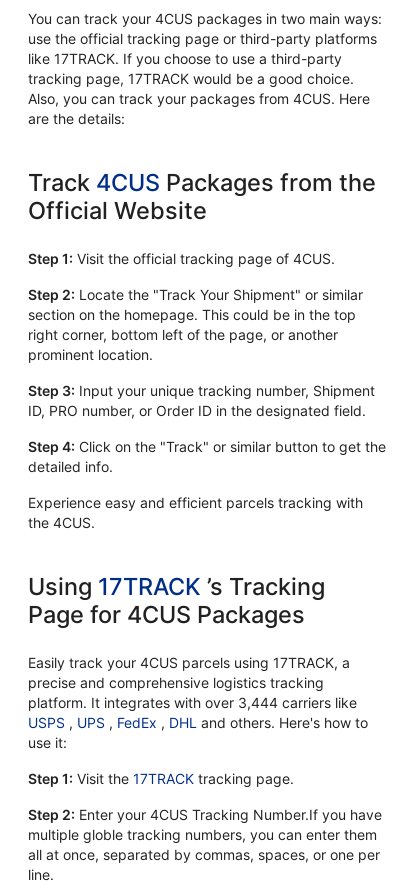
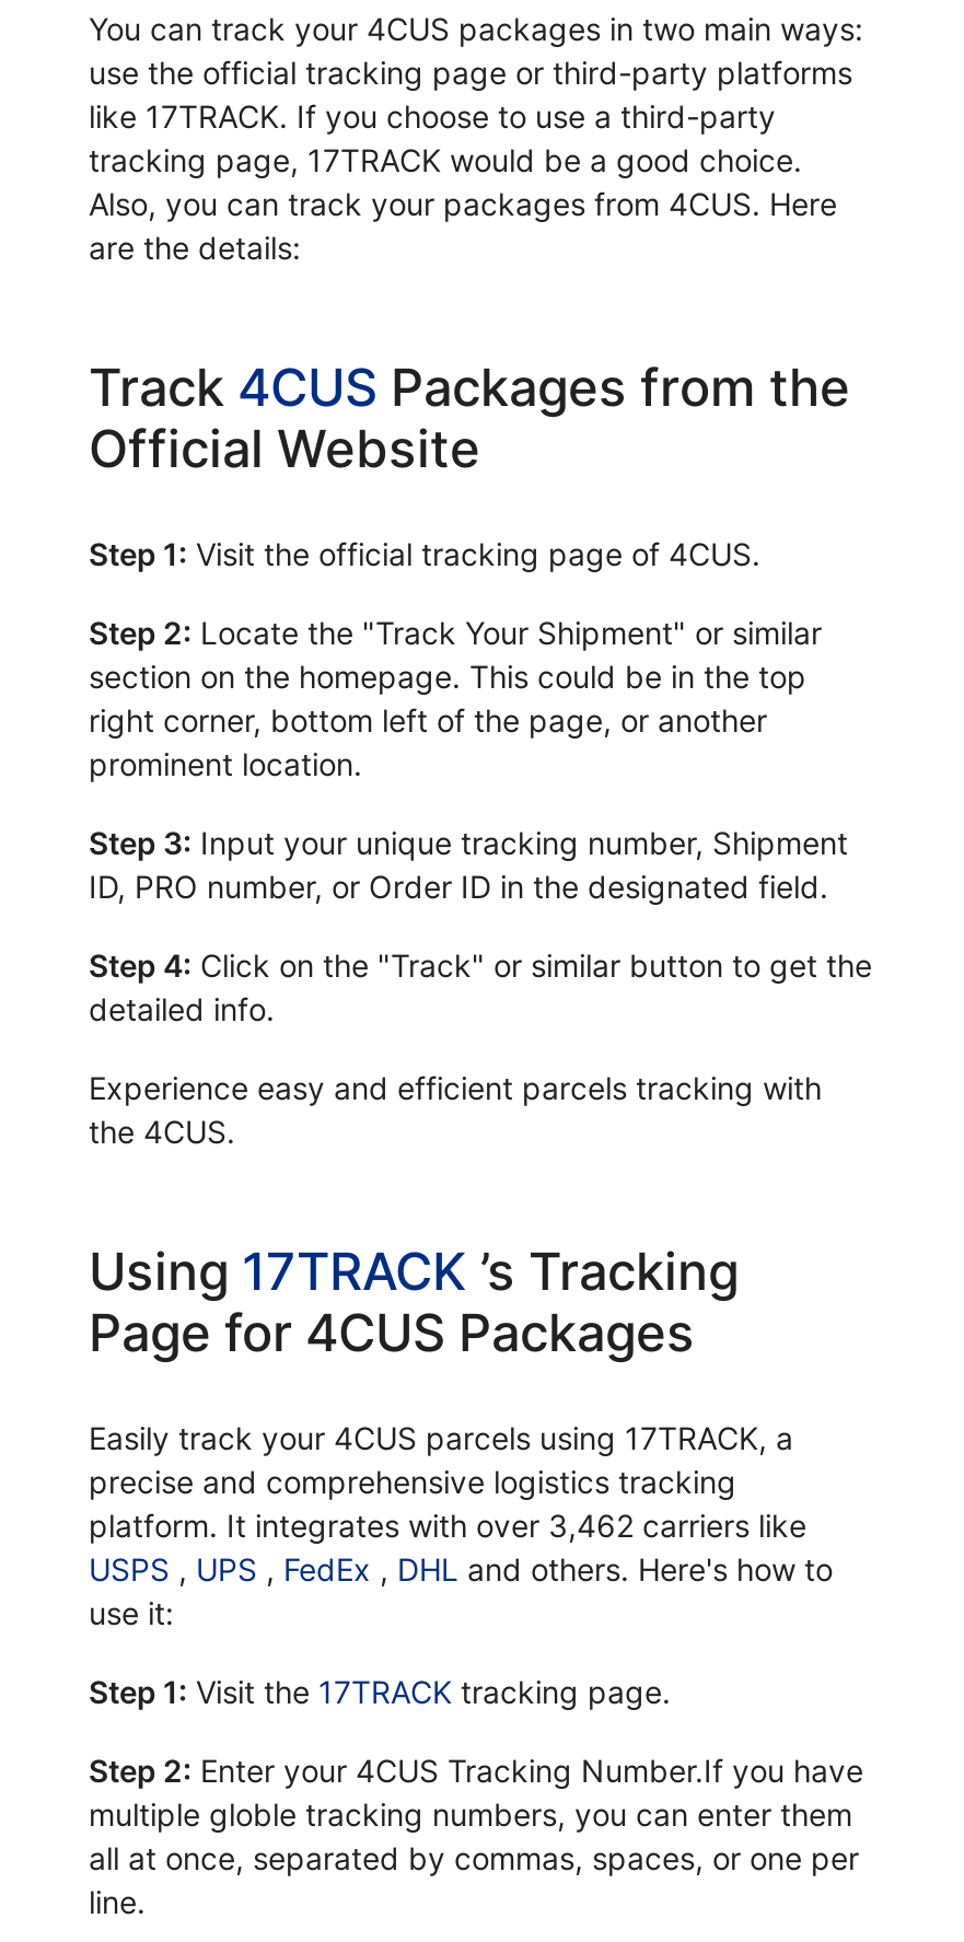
[28,694,357,711] platform. It integrates with over 3,444 carriers like -> [89,1507,806,1544] platform. It integrates with over 3,462 carriers like

